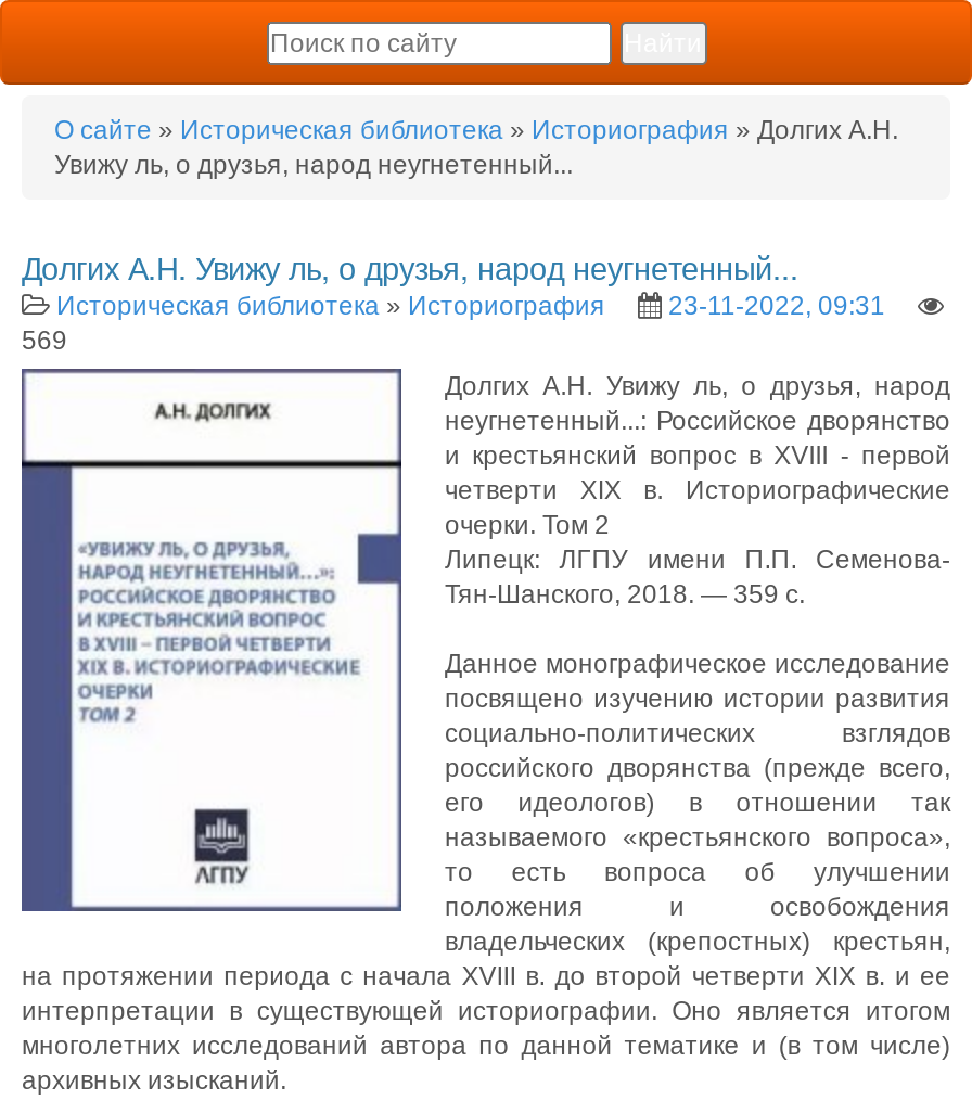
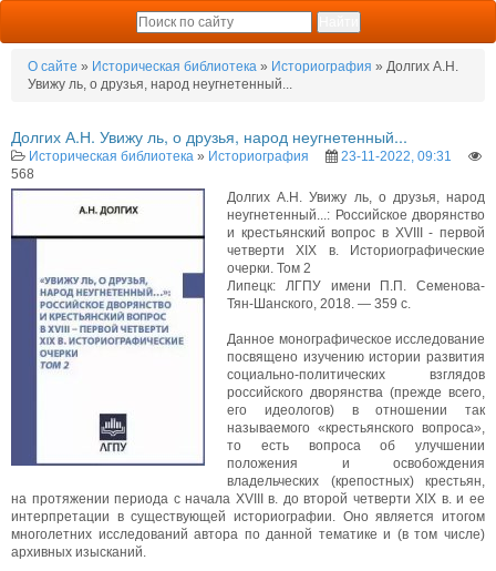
[22,325,93,355] 569 -> [11,166,48,182] 568

